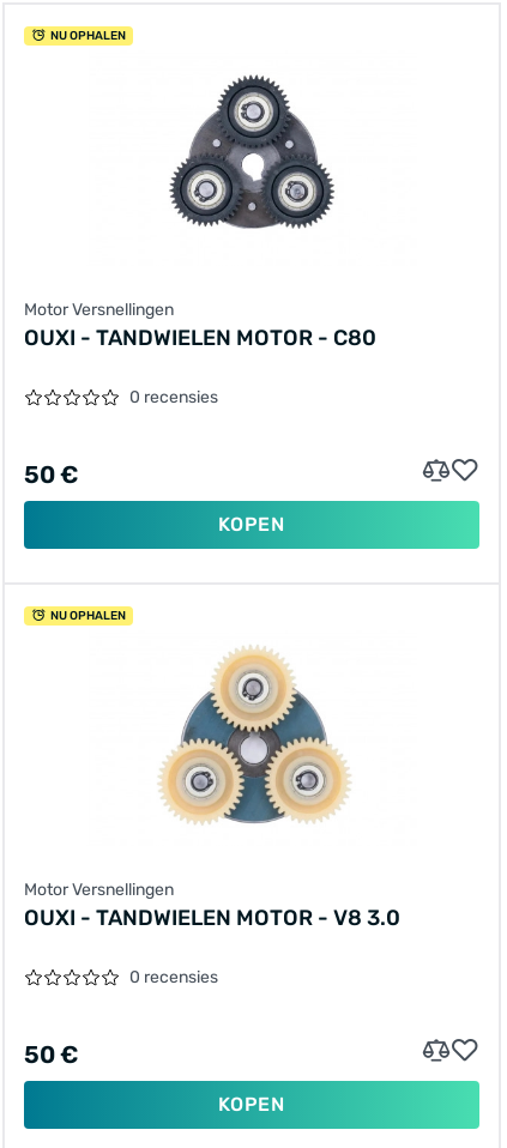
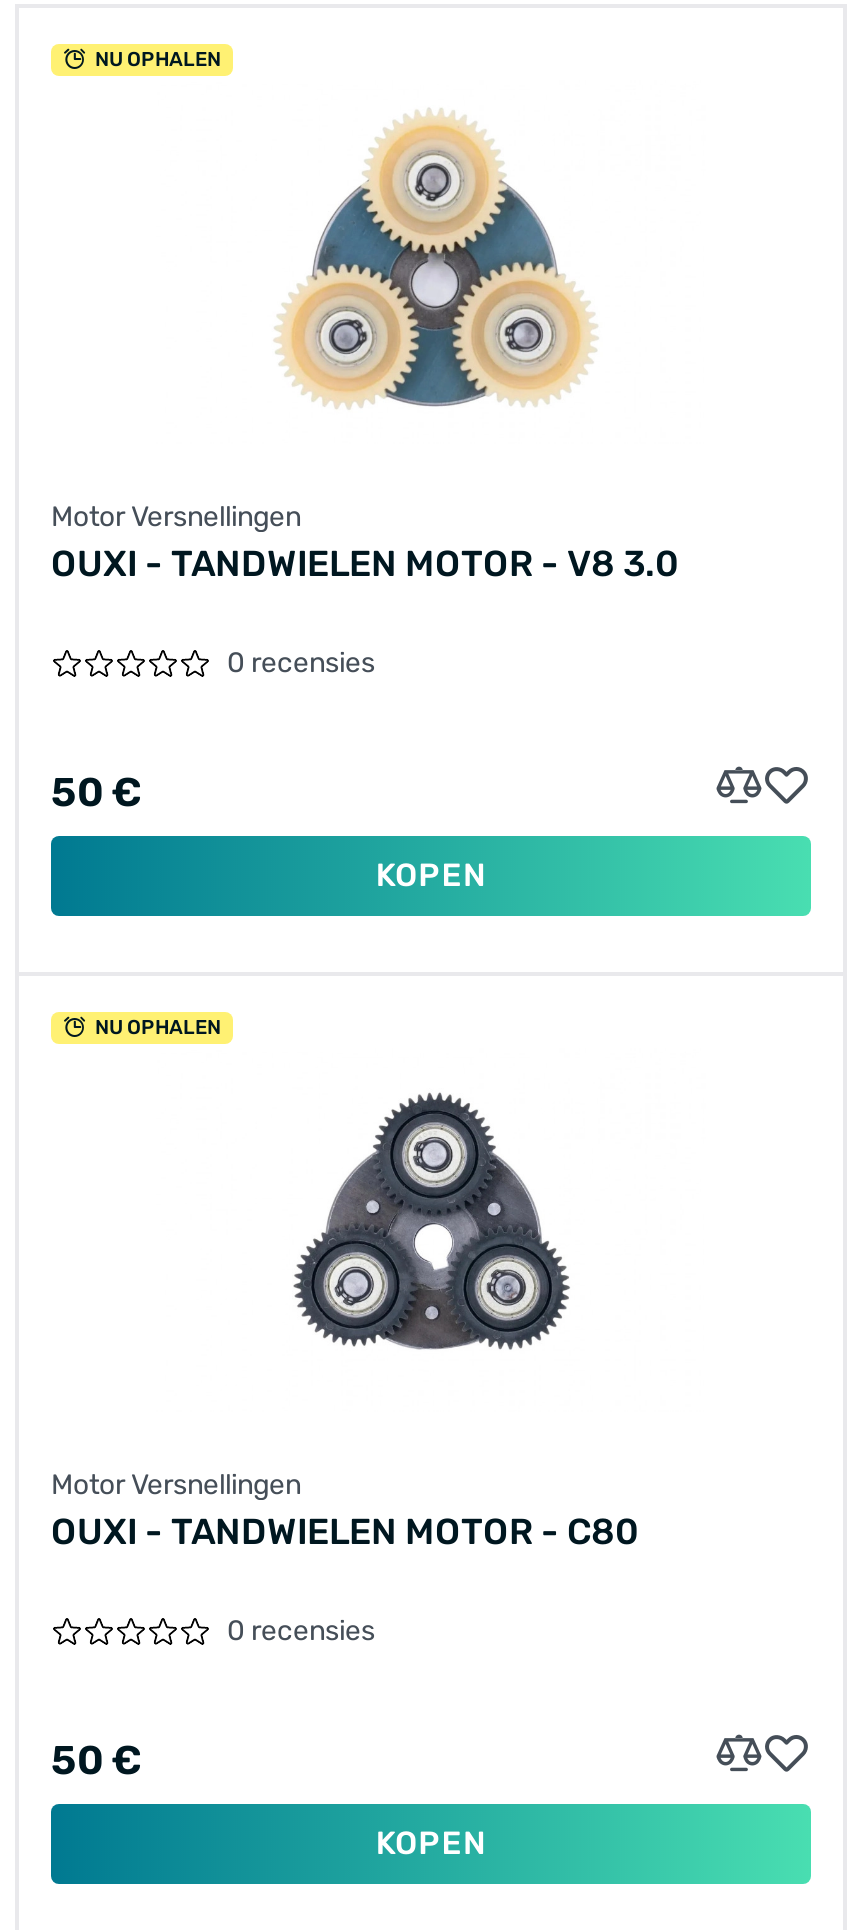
moved [161,68,349,243] -> [279,1082,591,1374]: [image]
moved [24,325,376,351] -> [51,1510,639,1554]: OUXI - TANDWIELEN MOTOR - C80
moved [158,646,350,824] -> [275,110,597,408]: [image]
moved [24,905,400,931] -> [51,542,679,586]: OUXI - TANDWIELEN MOTOR - V8 3.0

